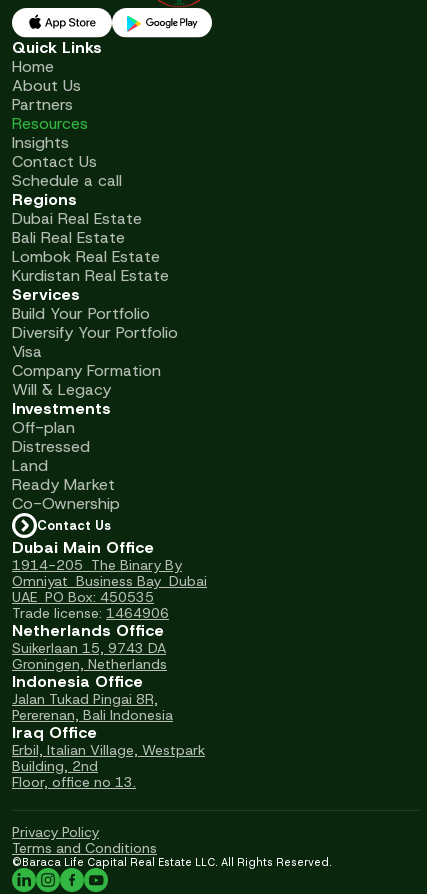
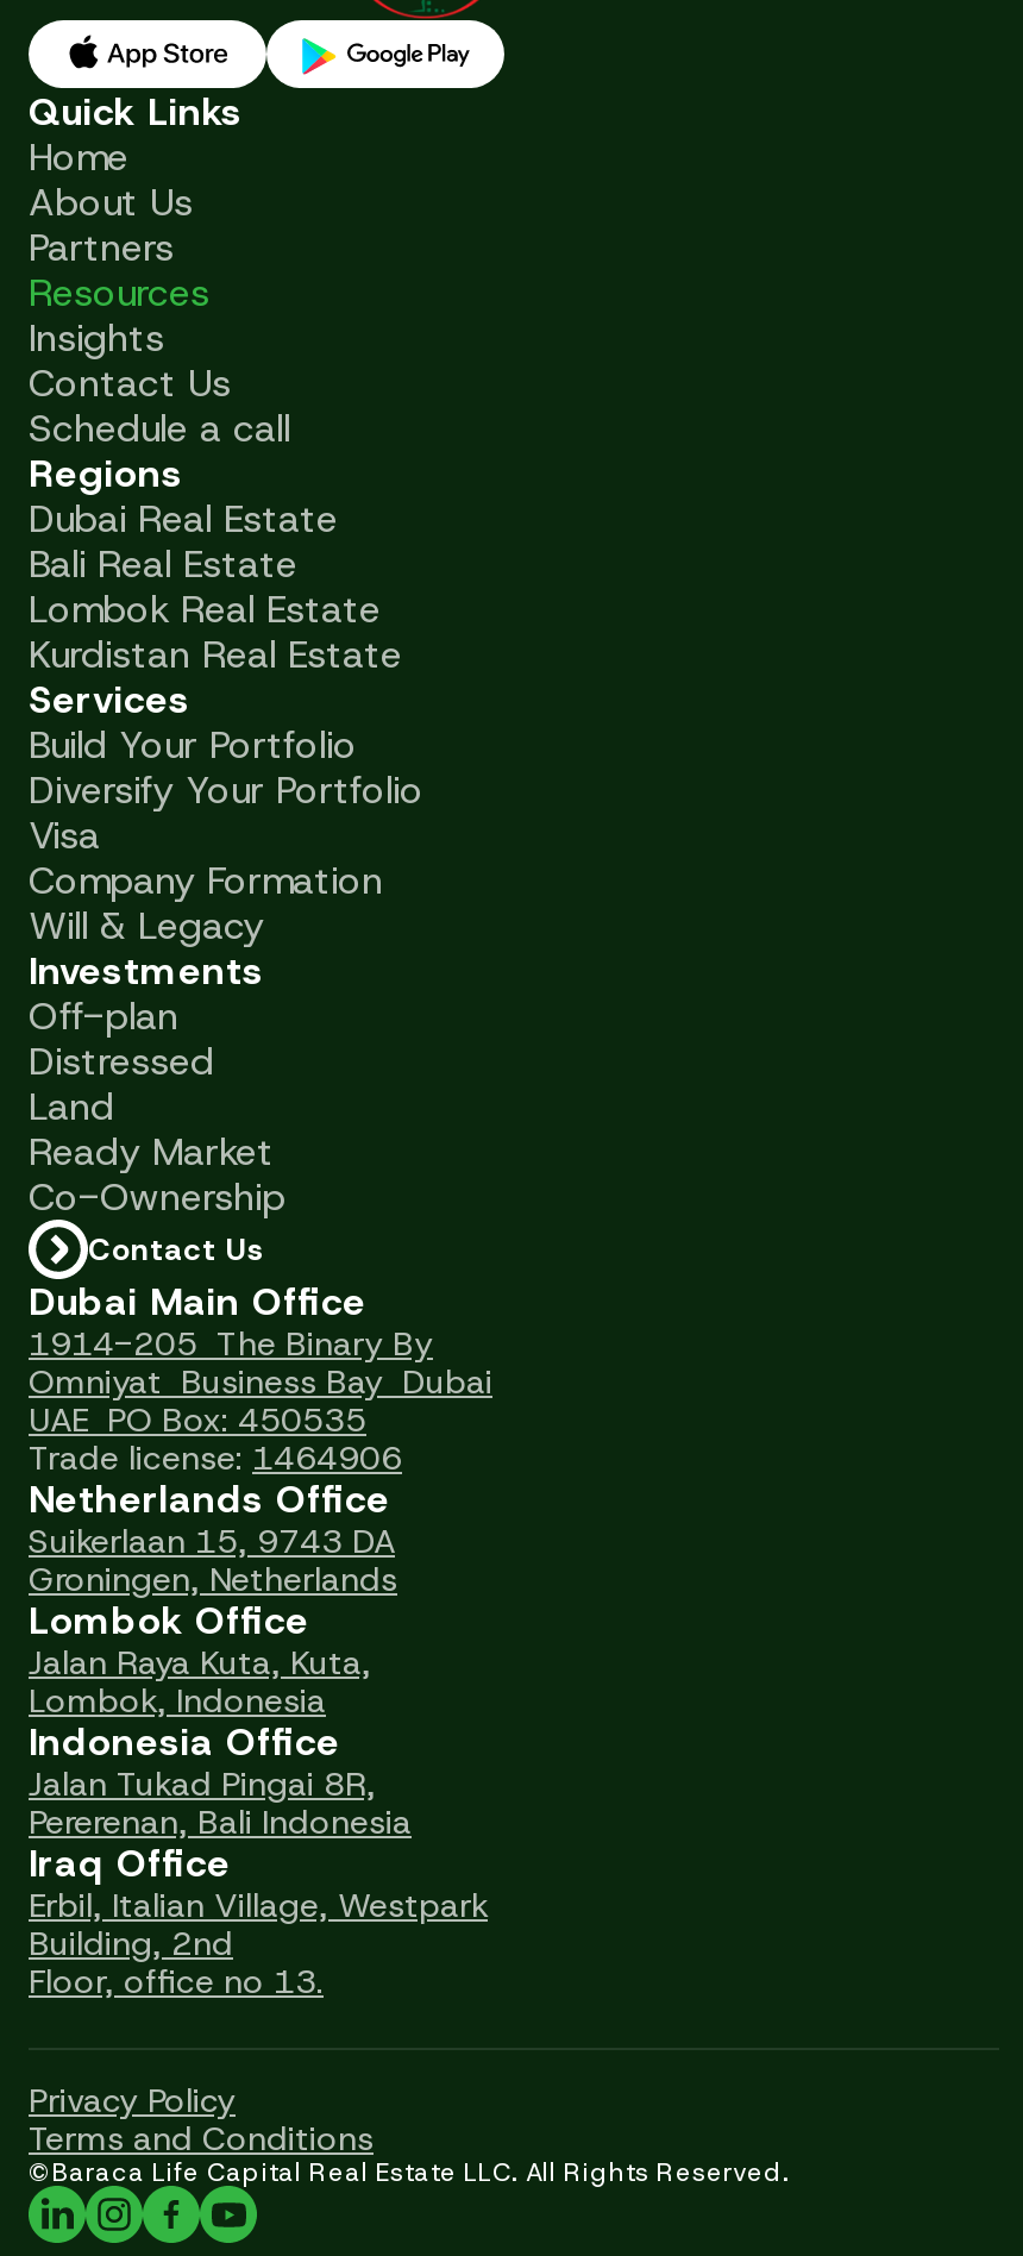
none -> [29,1596,371,1722] Lombok Office | Jalan Raya Kuta, Kuta, | Lombok, Indonesia

